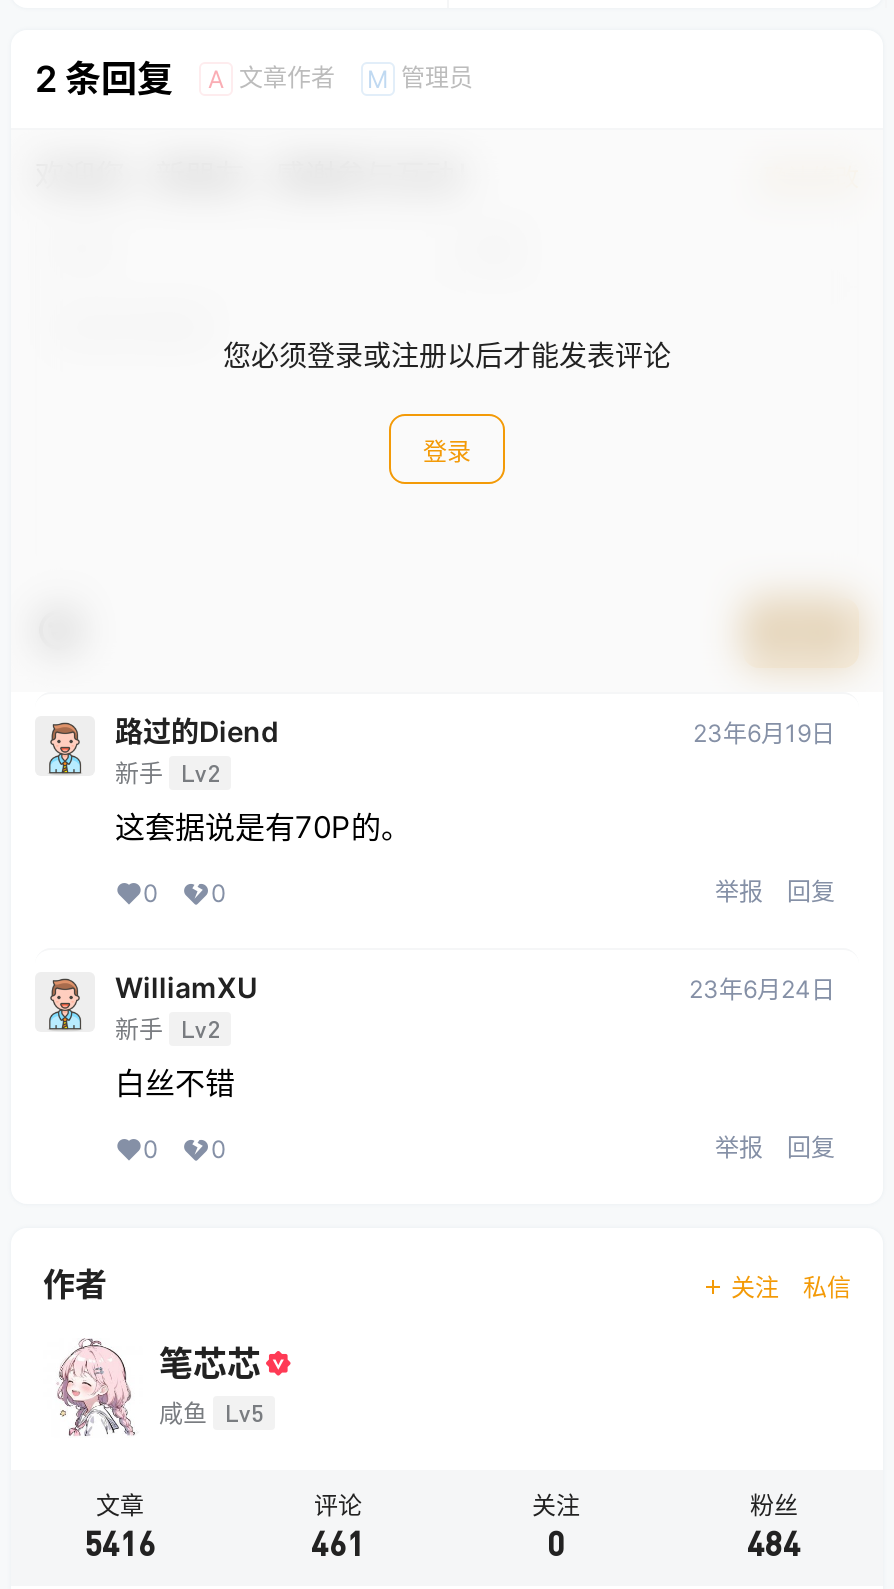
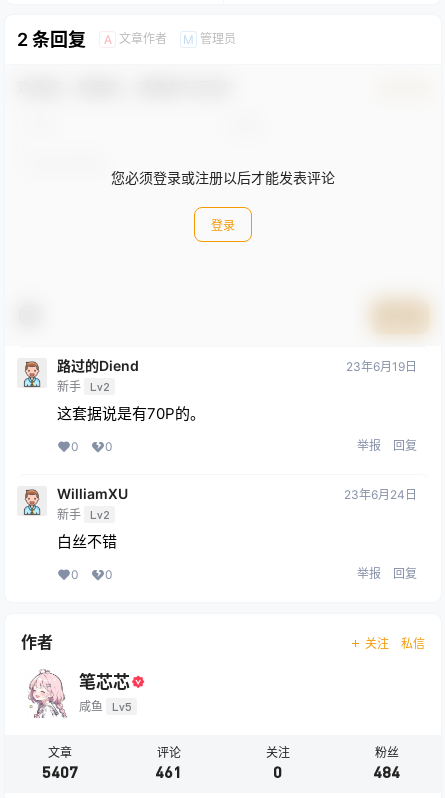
[84,1523,156,1561] 5416 -> [41,761,77,780] 5407

